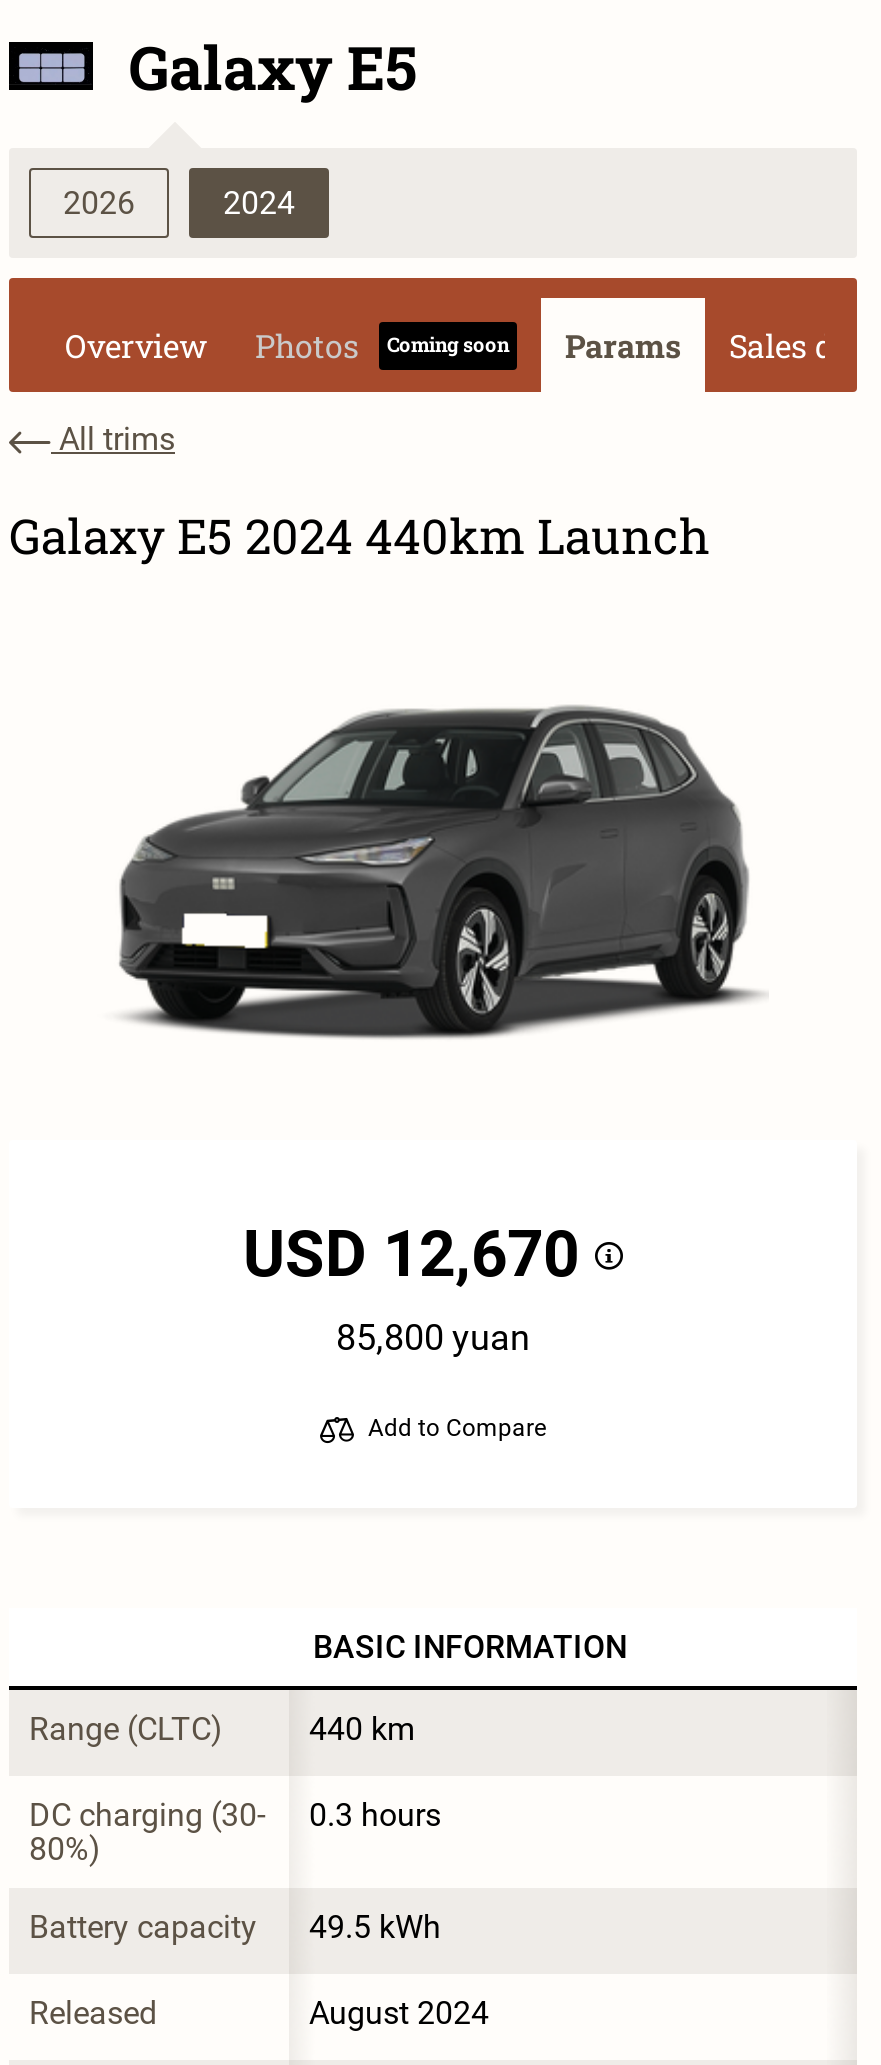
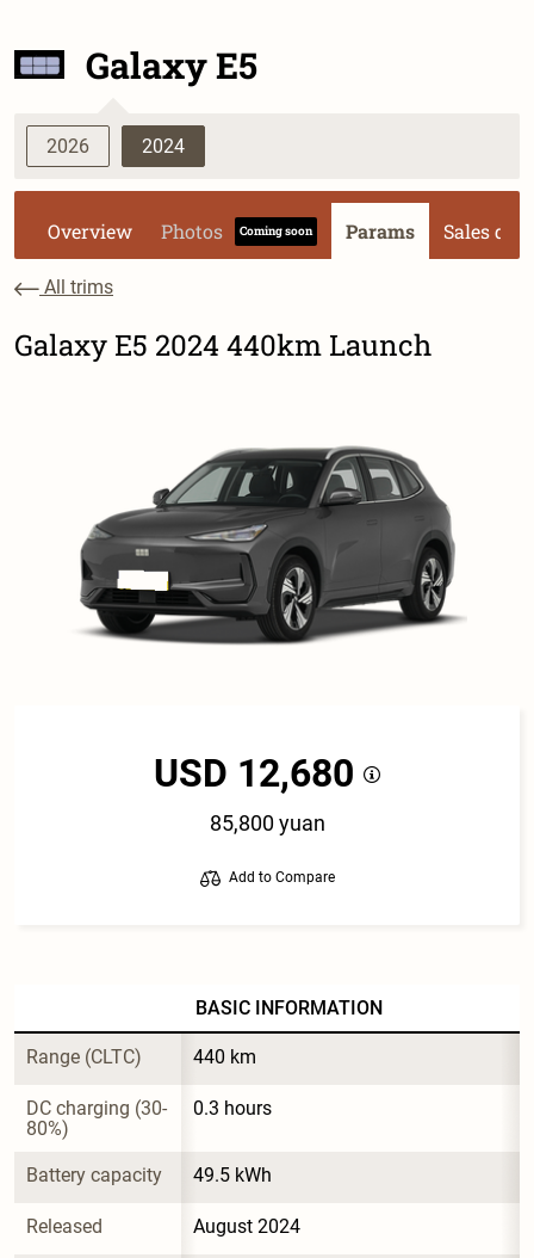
[243,1216,595,1292] USD 12,670 -> [154,751,364,796] USD 12,680

